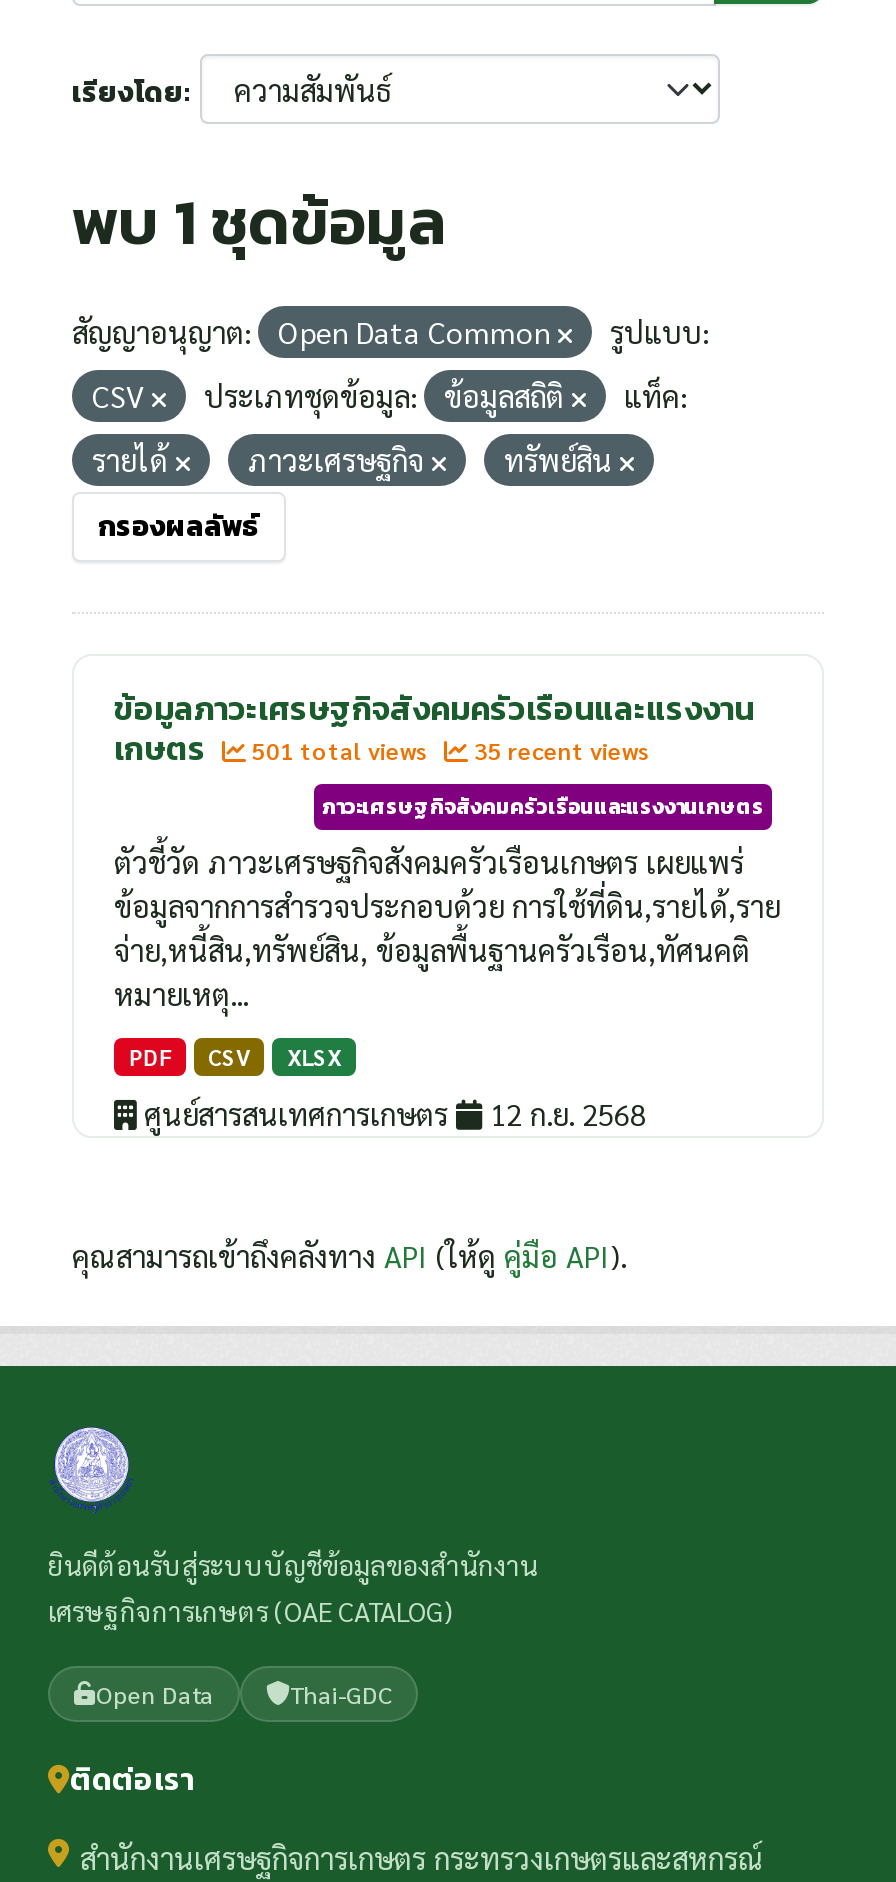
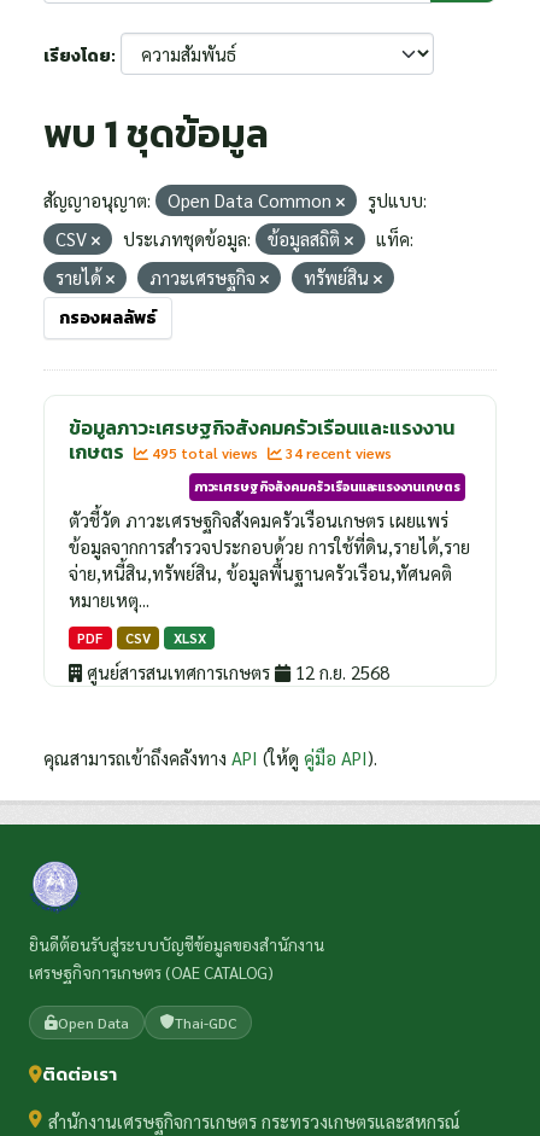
[246,734,434,766] 501 total views -> [148,443,262,462] 495 total views
[468,734,650,766] 35 recent views -> [282,443,392,462] 34 recent views

